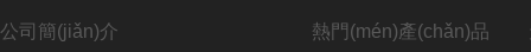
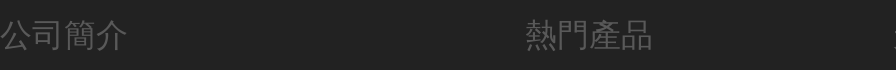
[0,21,119,41] 公司簡(jiǎn)介 -> [0,18,128,52] 公司簡介
[311,21,489,41] 熱門(mén)產(chǎn)品 -> [525,18,653,52] 熱門產品

